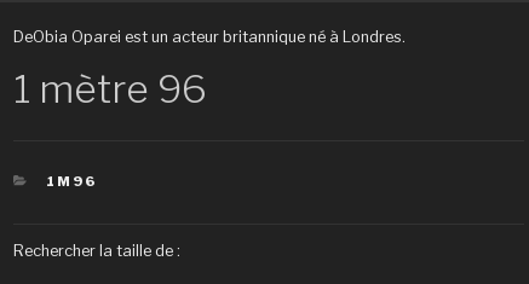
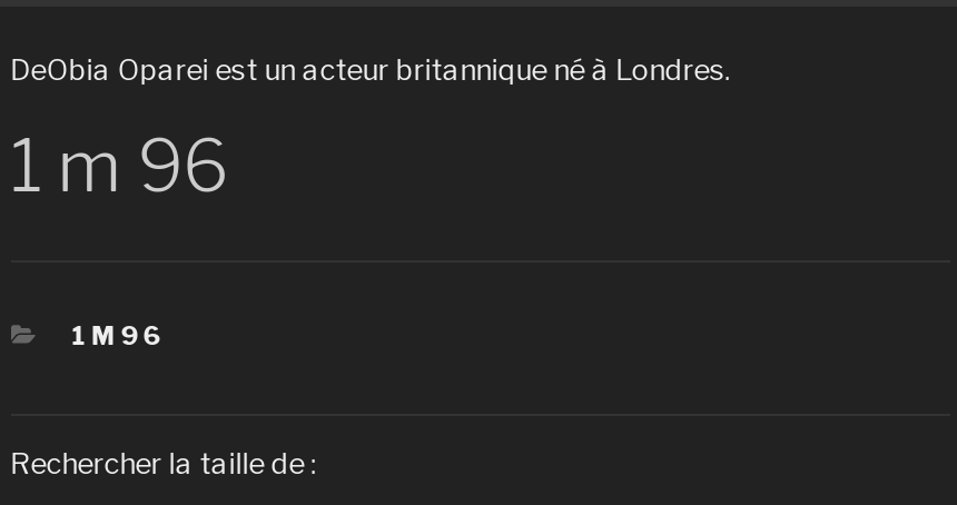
[13,65,207,112] 1 mètre 96 -> [11,122,229,209] 1 m 96

